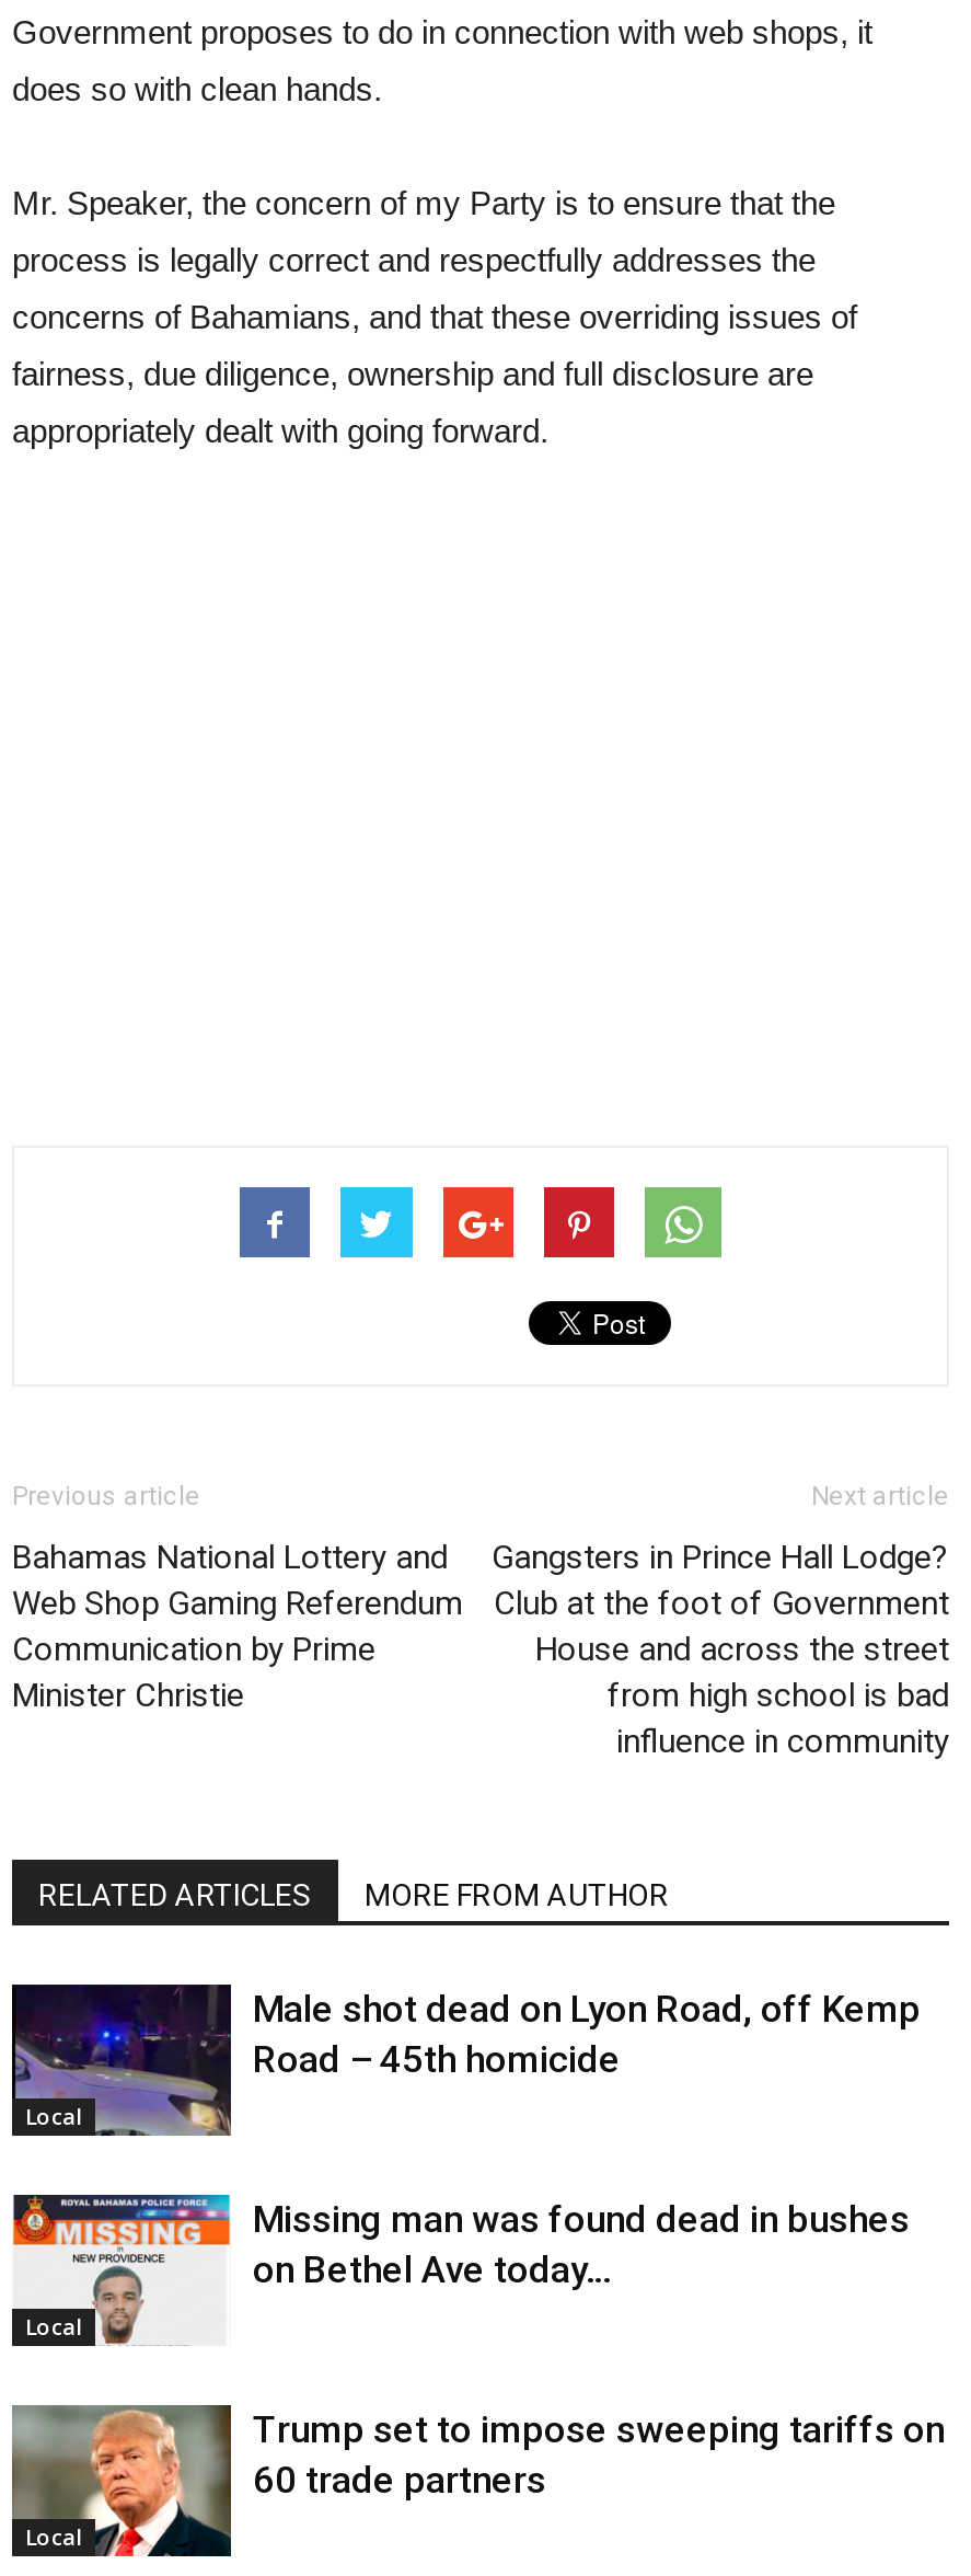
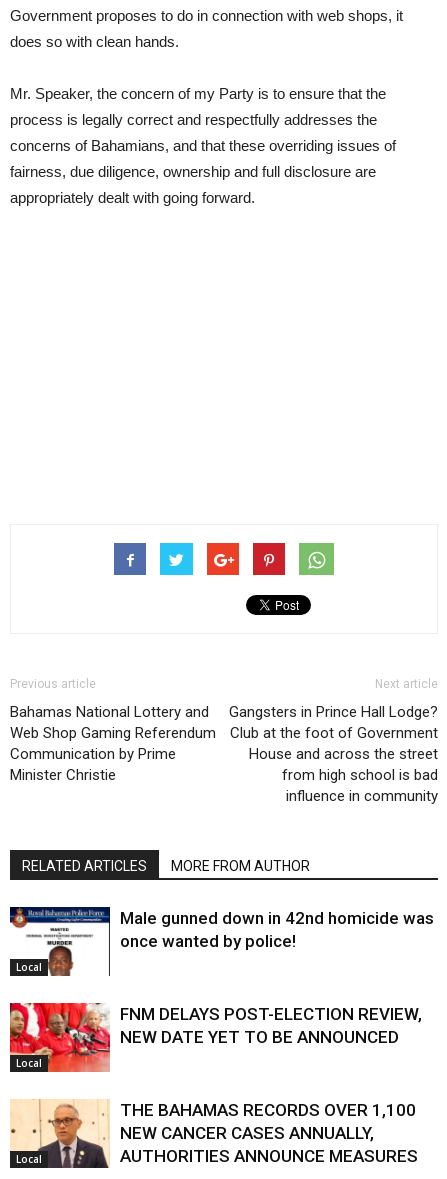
[10,1985,921,2138] [image] | Male shot dead on Lyon Road, off Kemp | Road – 45th homicide -> [9,907,434,976] [image] | Male gunned down in 42nd homicide was | once wanted by police!
[12,2193,910,2346] [image] | Missing man was found dead in bushes | on Bethel Ave today… -> [9,1002,422,1073] [image] | FNM DELAYS POST-ELECTION REVIEW, | NEW DATE YET TO BE ANNOUNCED
[10,2403,945,2558] [image] | Trump set to impose sweeping tariffs on | 60 trade partners -> [10,1099,418,1169] [image] | THE BAHAMAS RECORDS OVER 1,100 | NEW CANCER CASES ANNUALLY, | AUTHORITIES ANNOUNCE MEASURES

